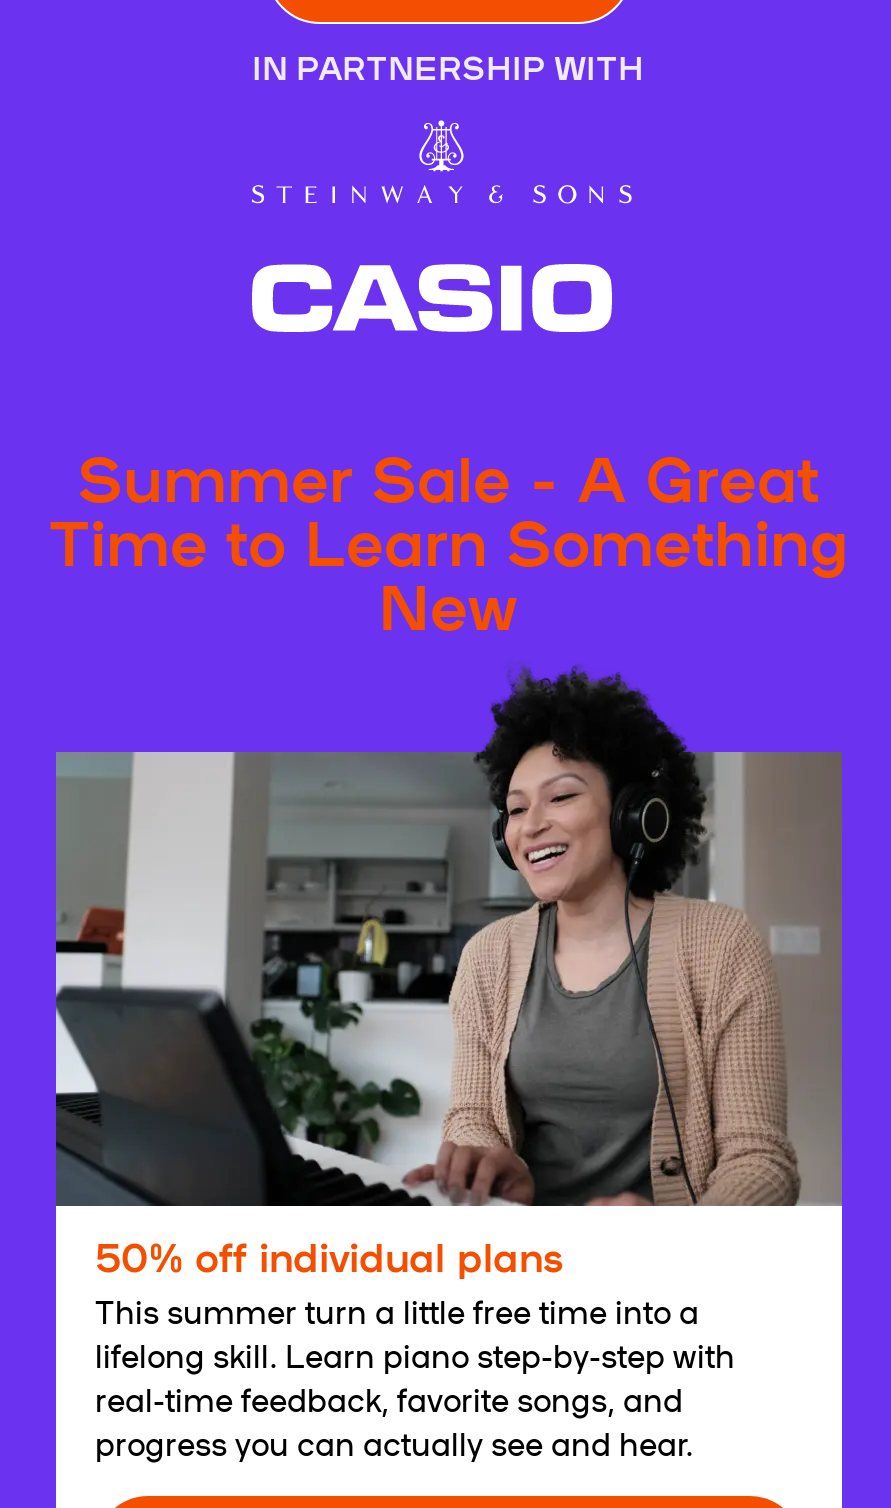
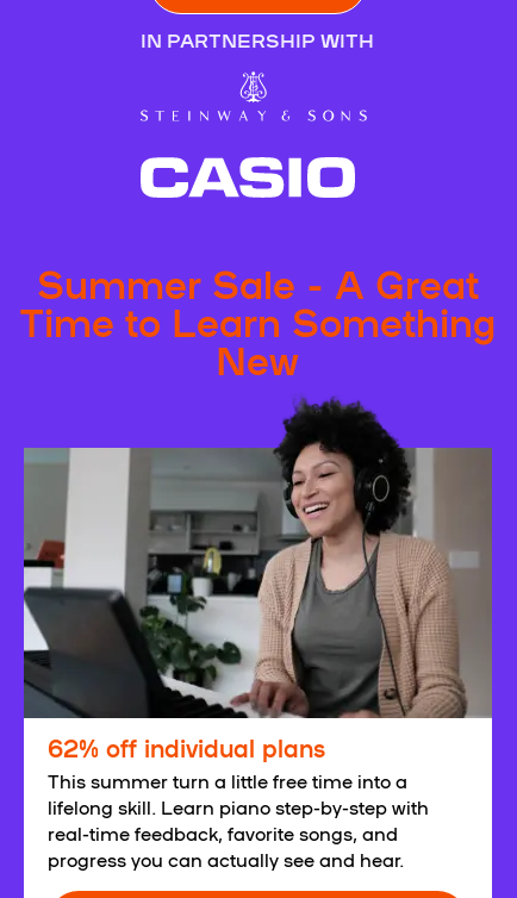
[95,1225,563,1281] 50% off individual plans -> [47,729,325,763] 62% off individual plans

